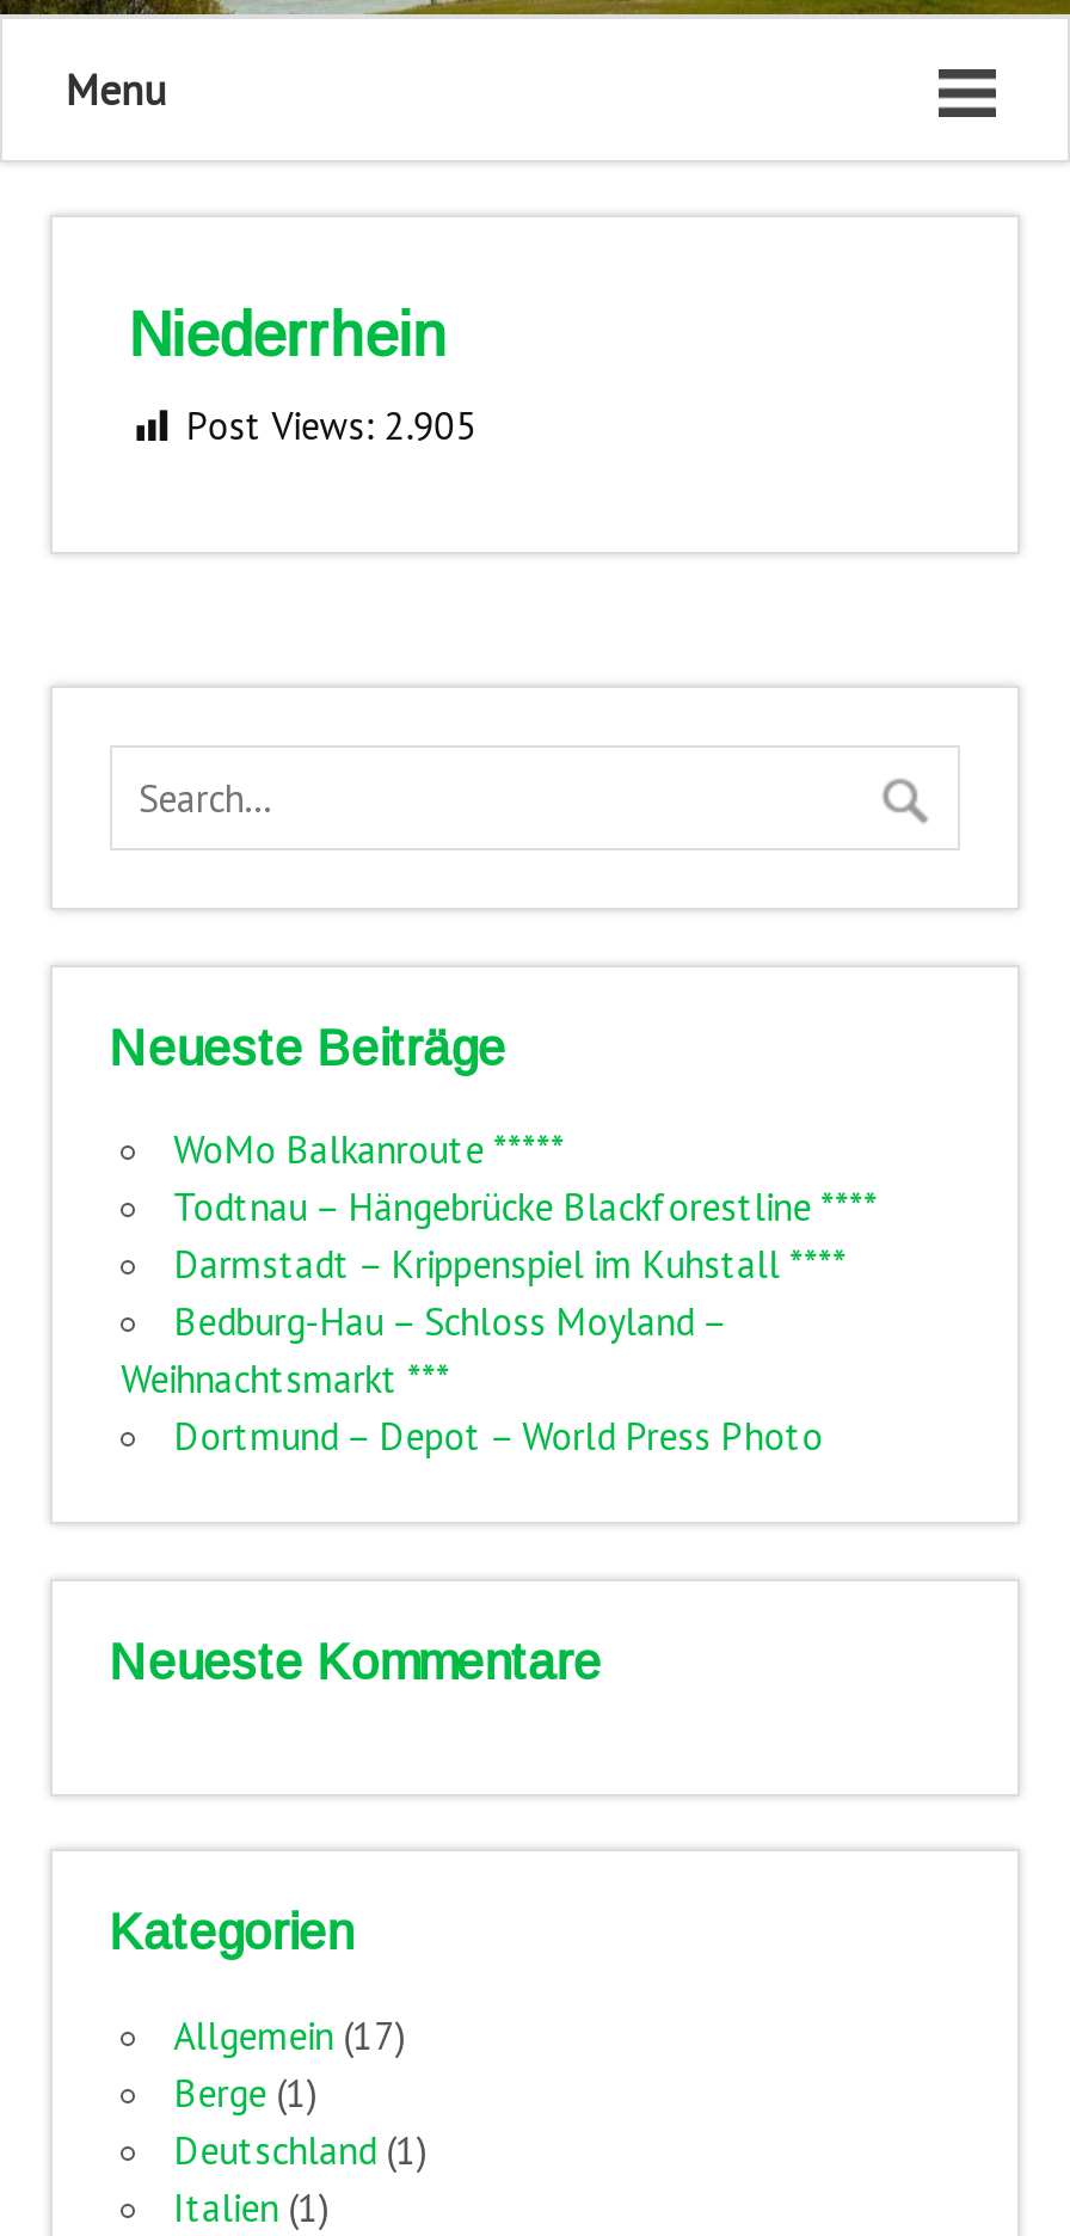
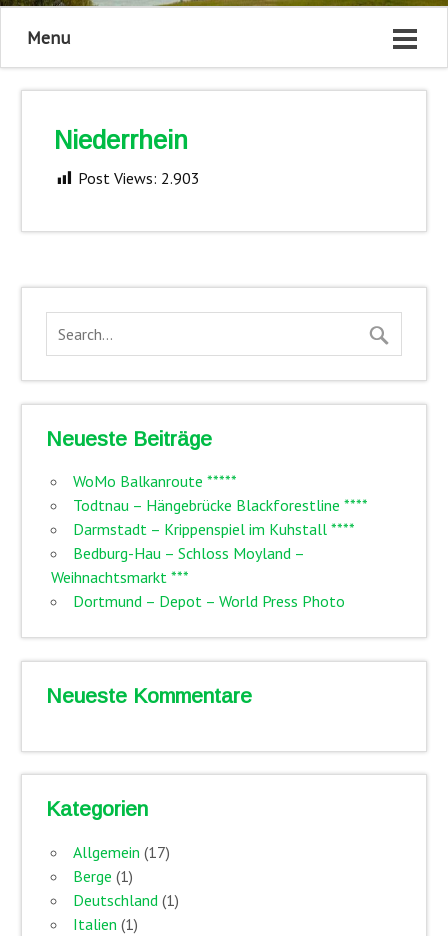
[186,402,477,450] Post Views: 2.905 -> [78,168,200,188] Post Views: 2.903

